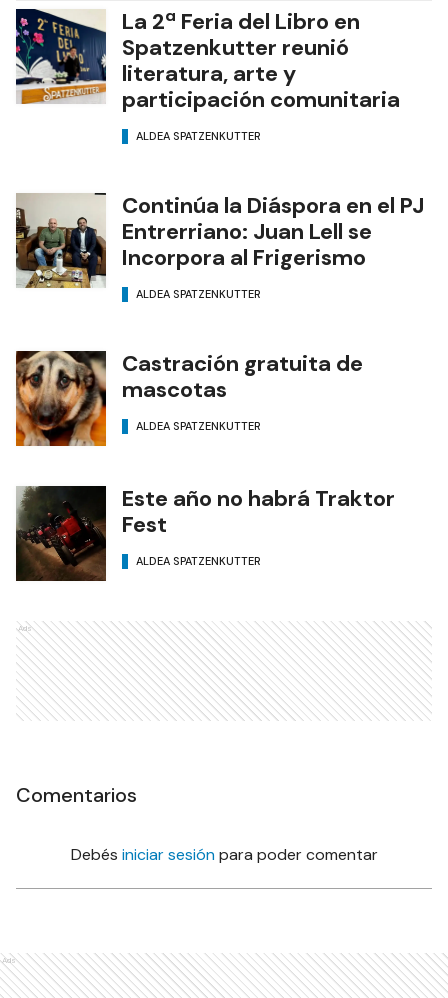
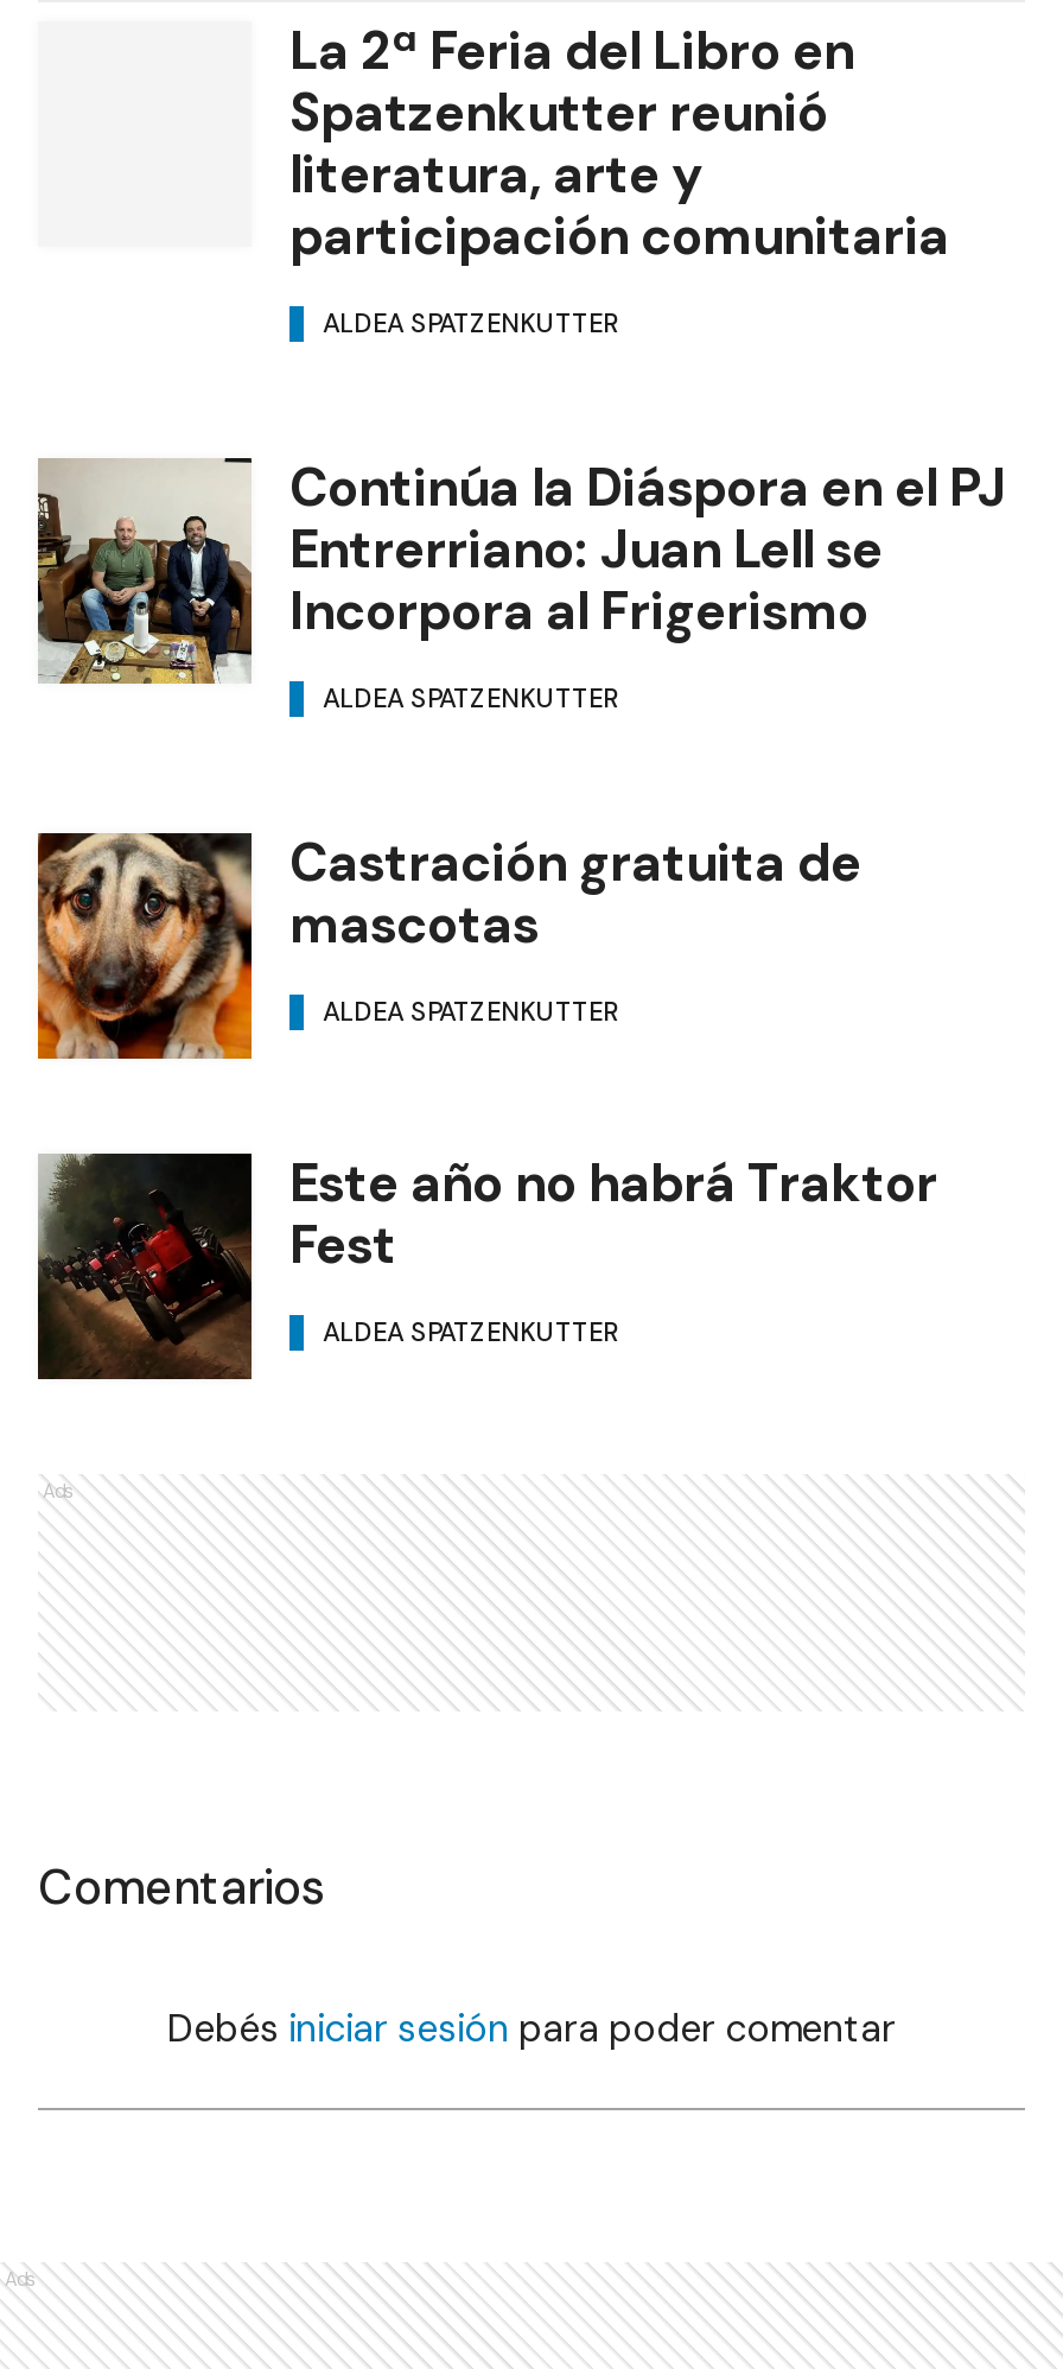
[15,8,107,105] [image] -> none

